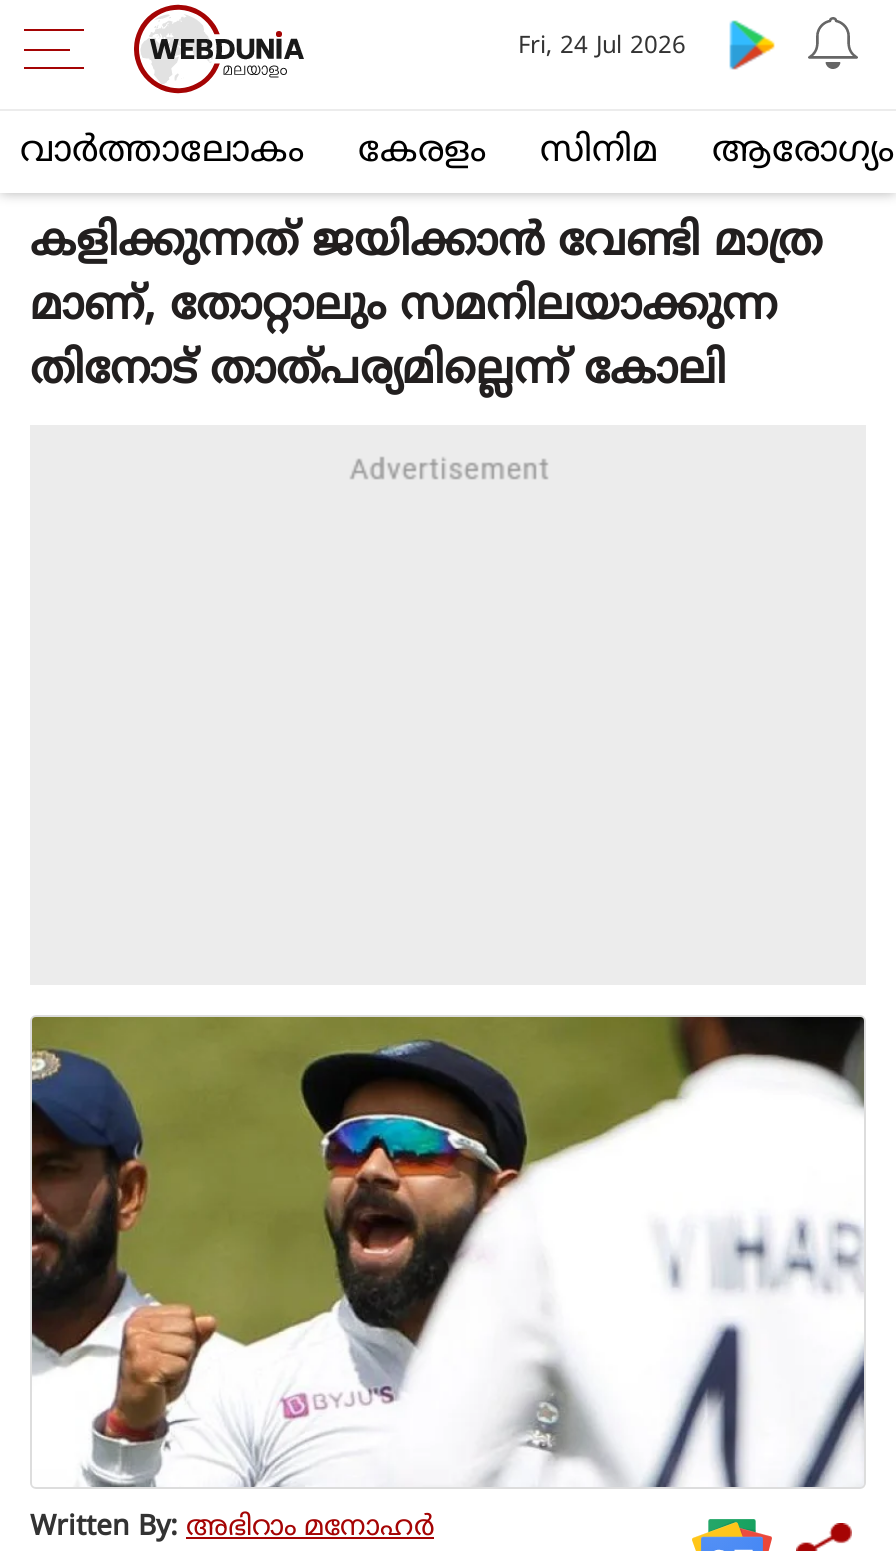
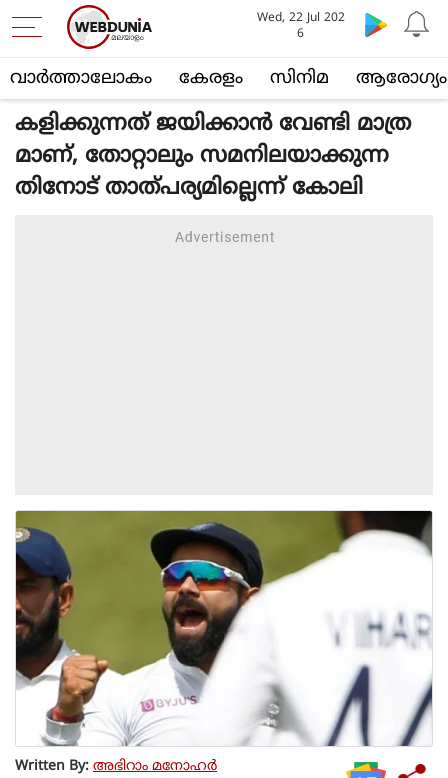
[518,33,686,63] Fri, 24 Jul 2026 -> [257,11,345,42] Wed, 22 Jul 202 | 6

